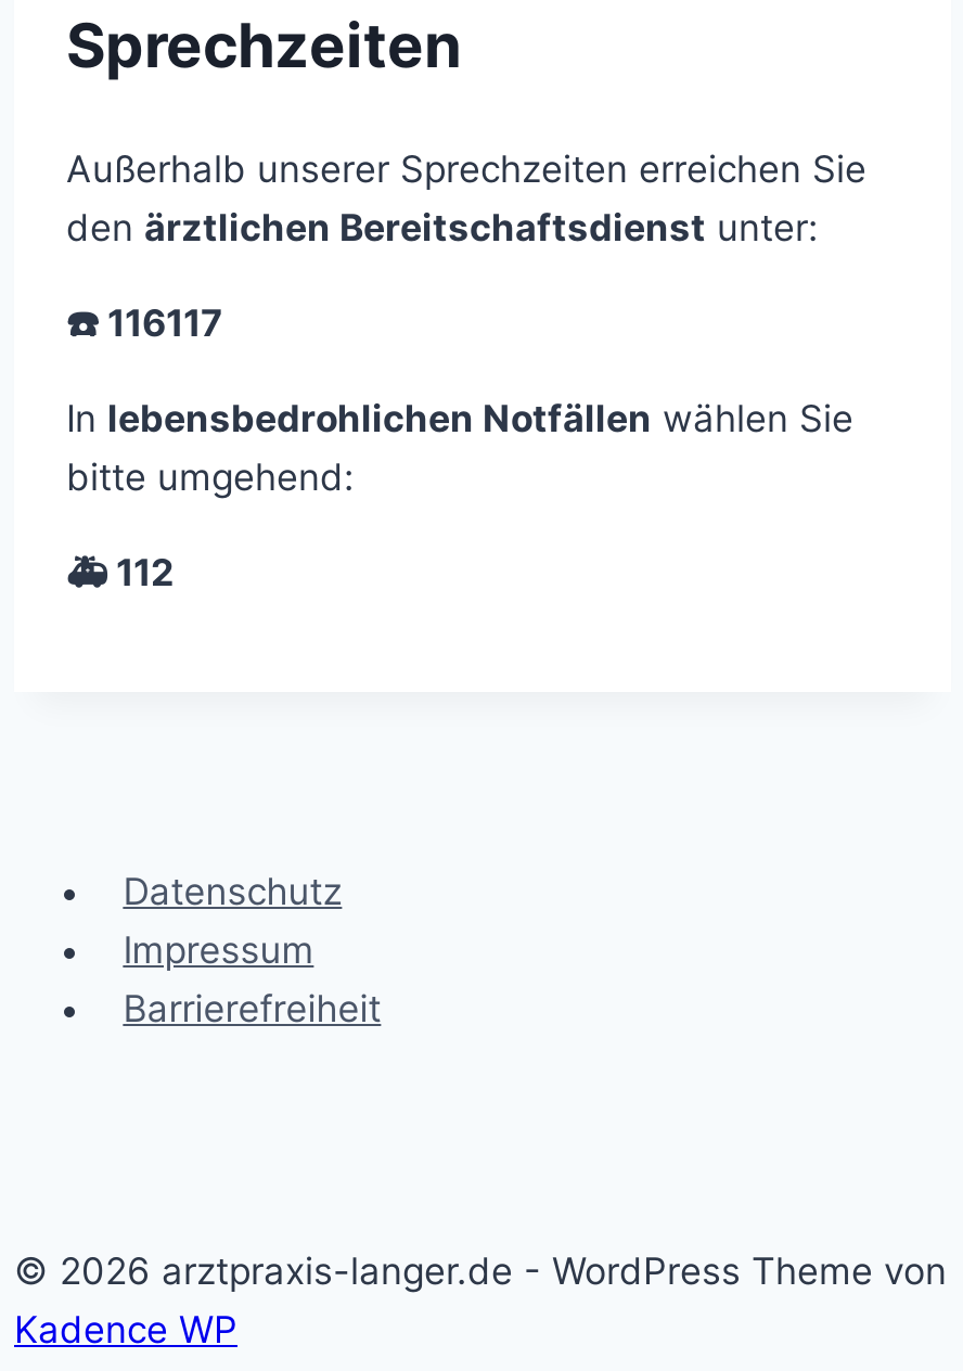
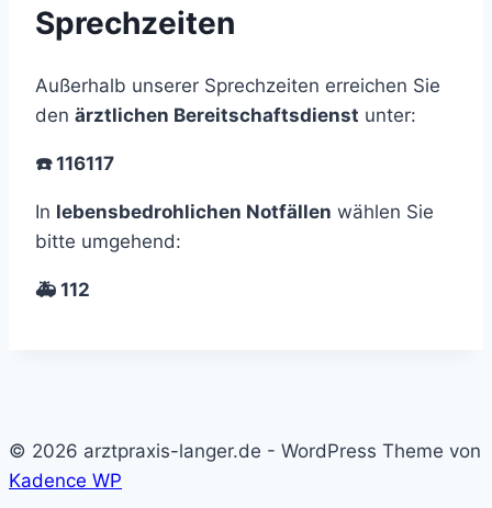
[123,871,381,1031] Datenschutz | Impressum | Barrierefreiheit -> none

